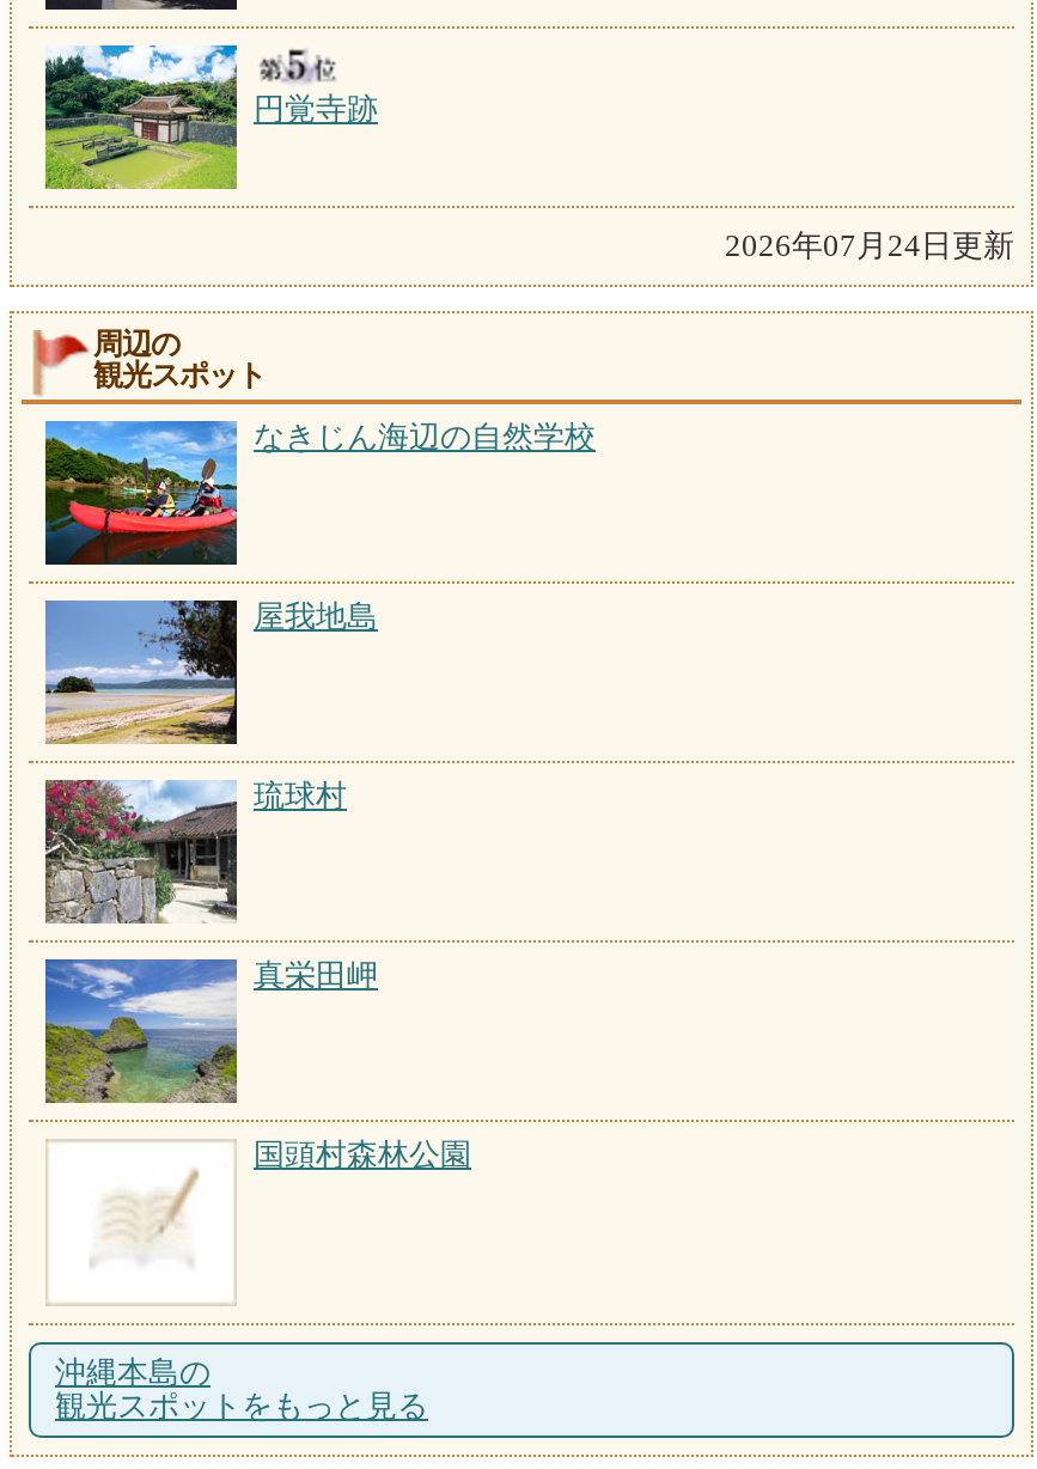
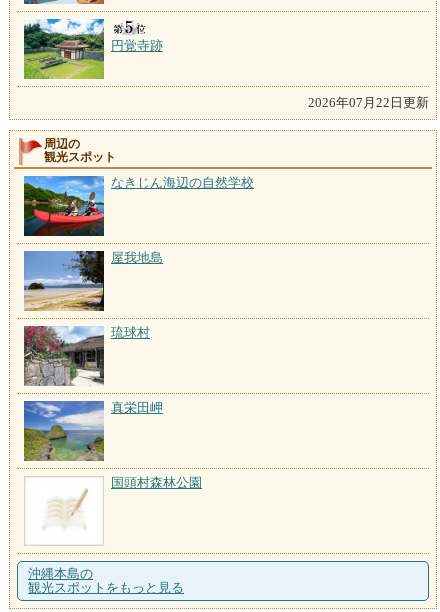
[725,226,1014,262] 2026年07月24日更新 -> [308,95,429,110] 2026年07月22日更新

